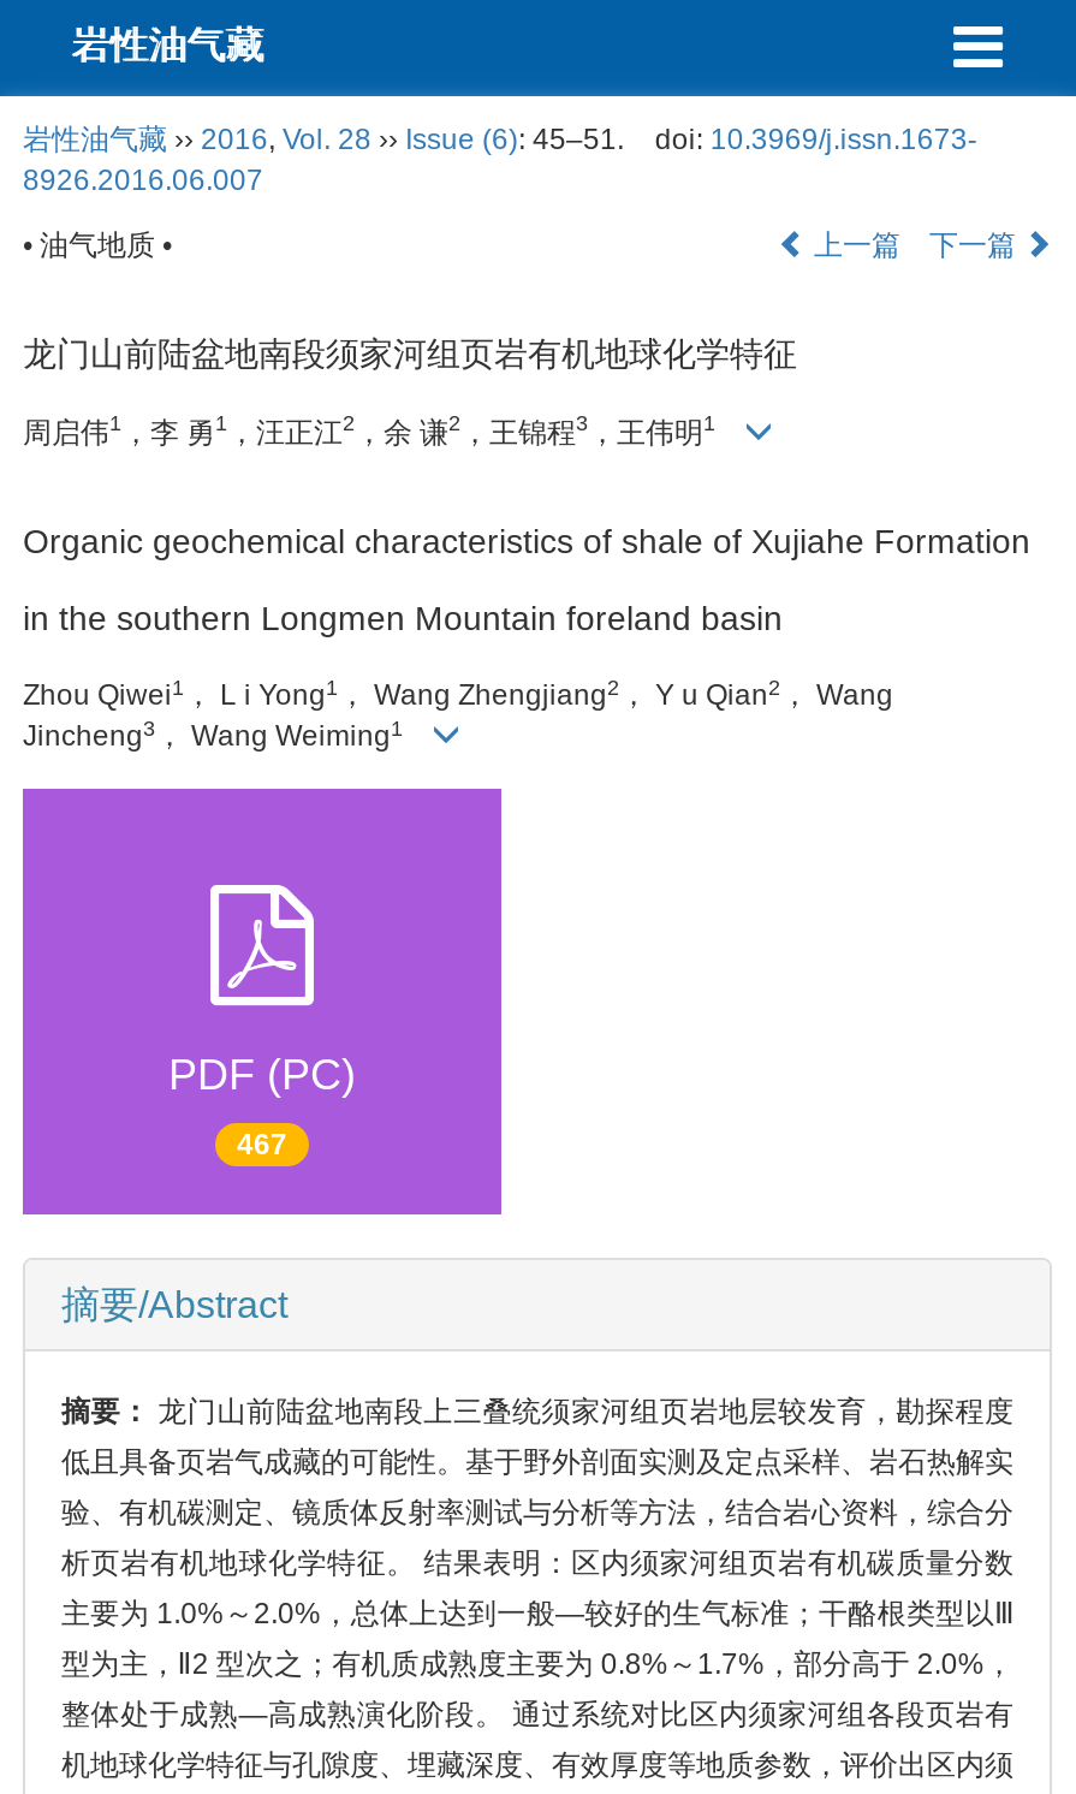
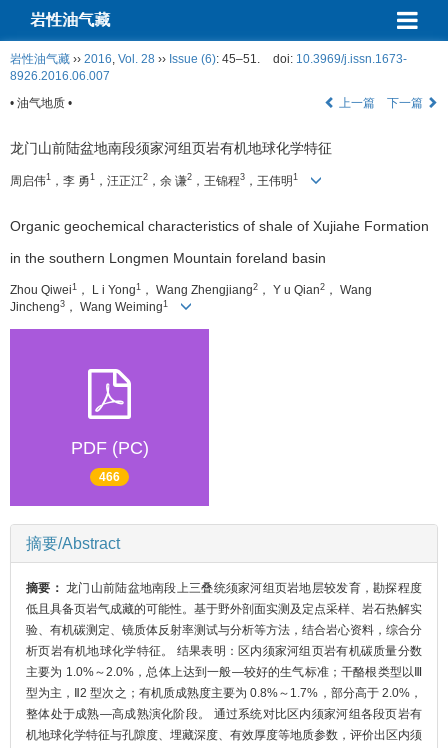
[237,1128,287,1161] 467 -> [99,470,120,484] 466

